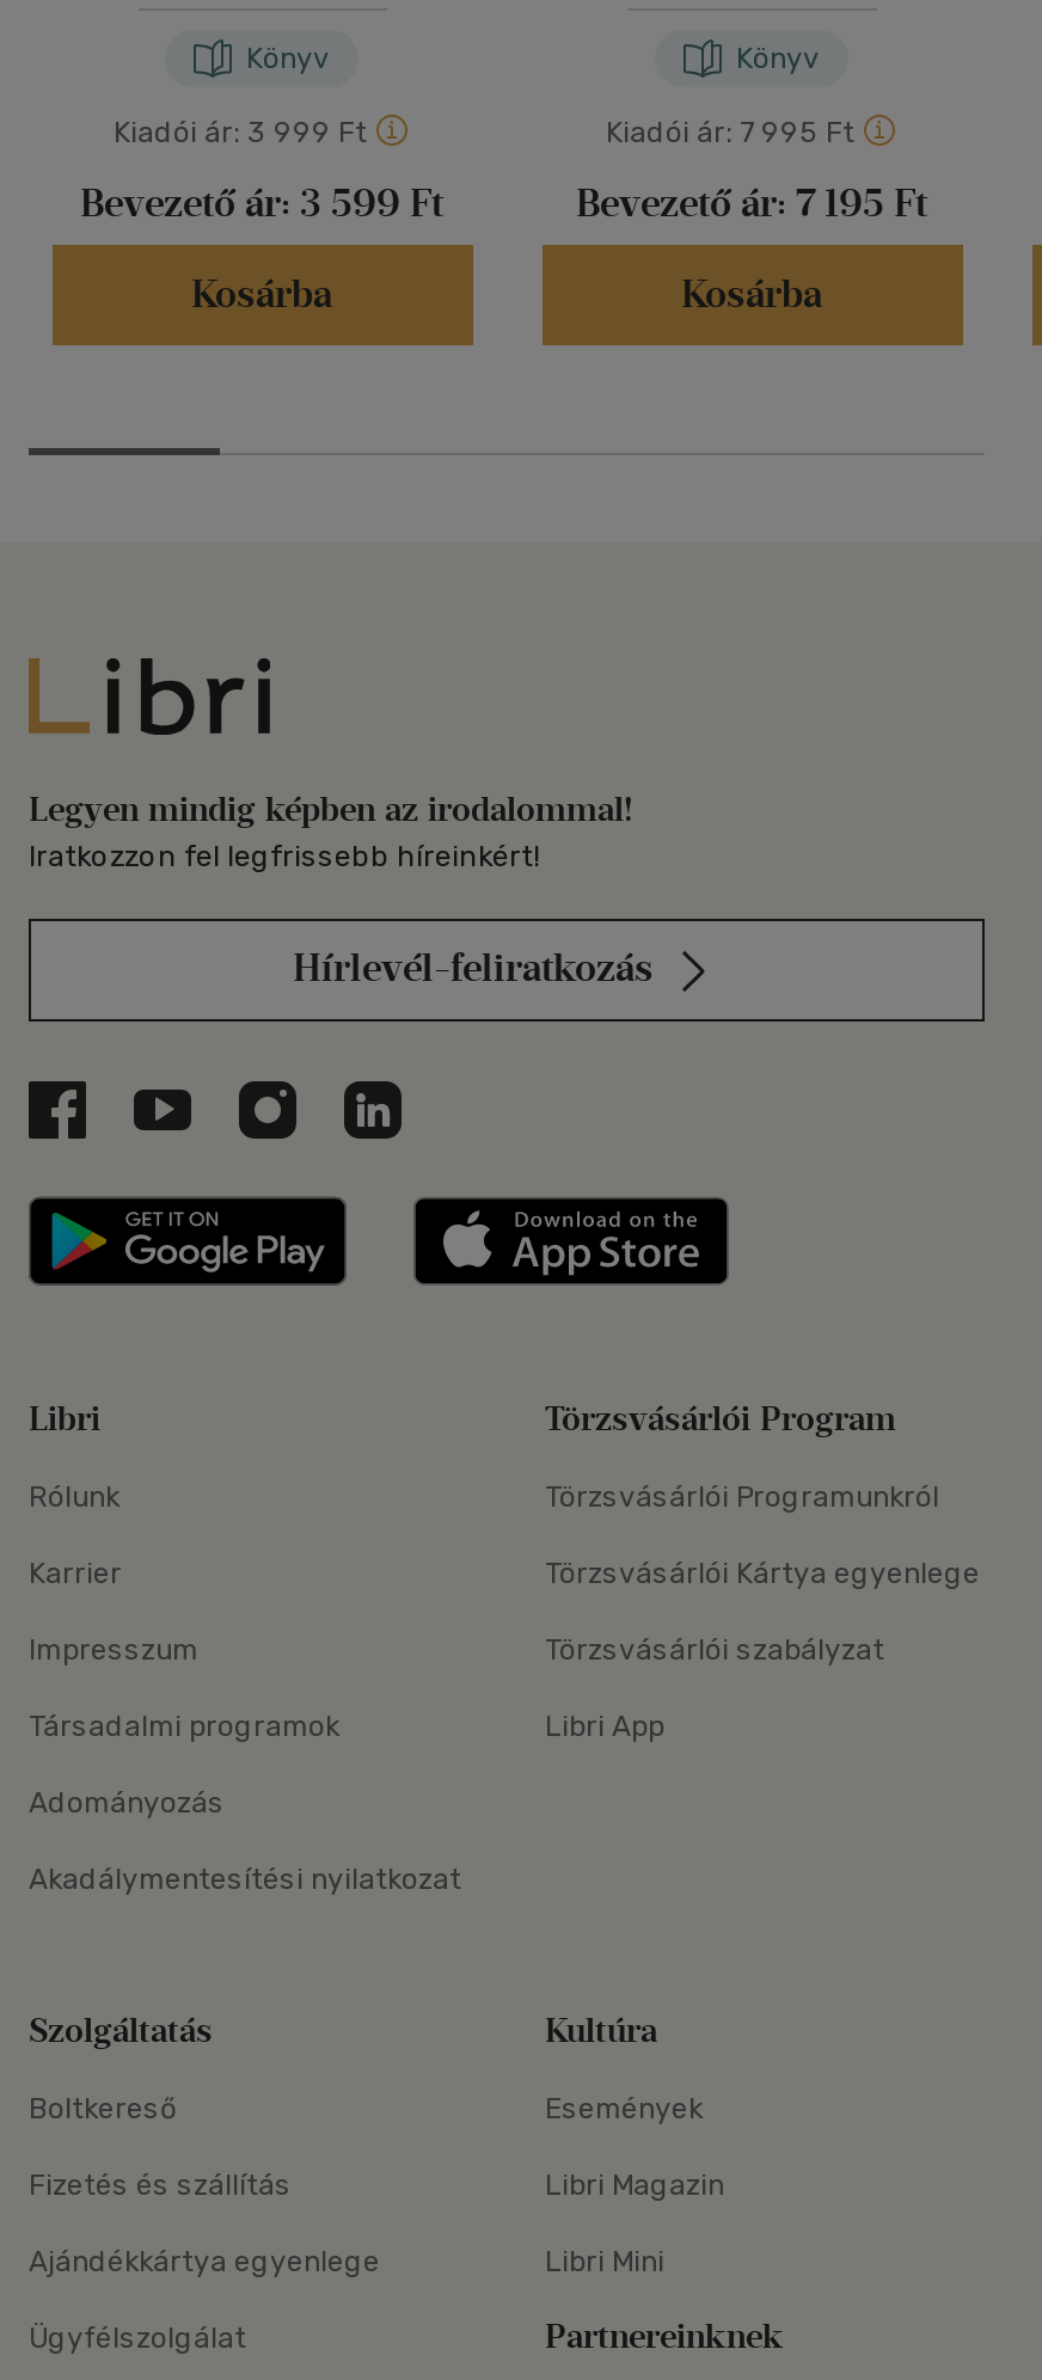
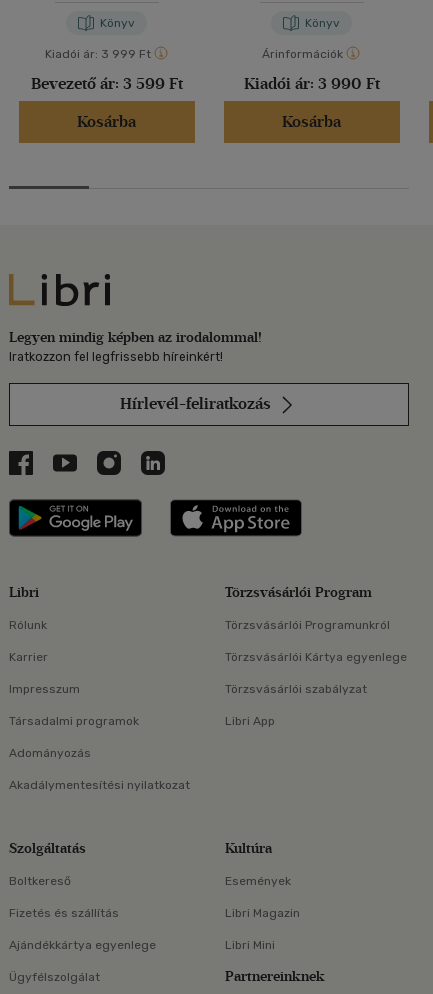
[606,116,854,149] Kiadói ár: 7 995 Ft -> [262,47,343,61] Árinformációk
[576,180,927,226] Bevezető ár: 7 195 Ft -> [243,74,379,93] Kiadói ár: 3 990 Ft

